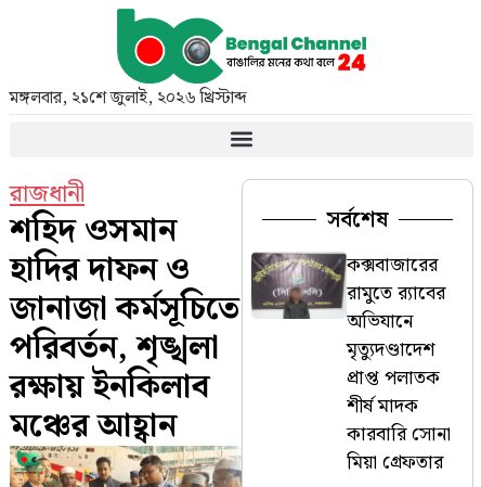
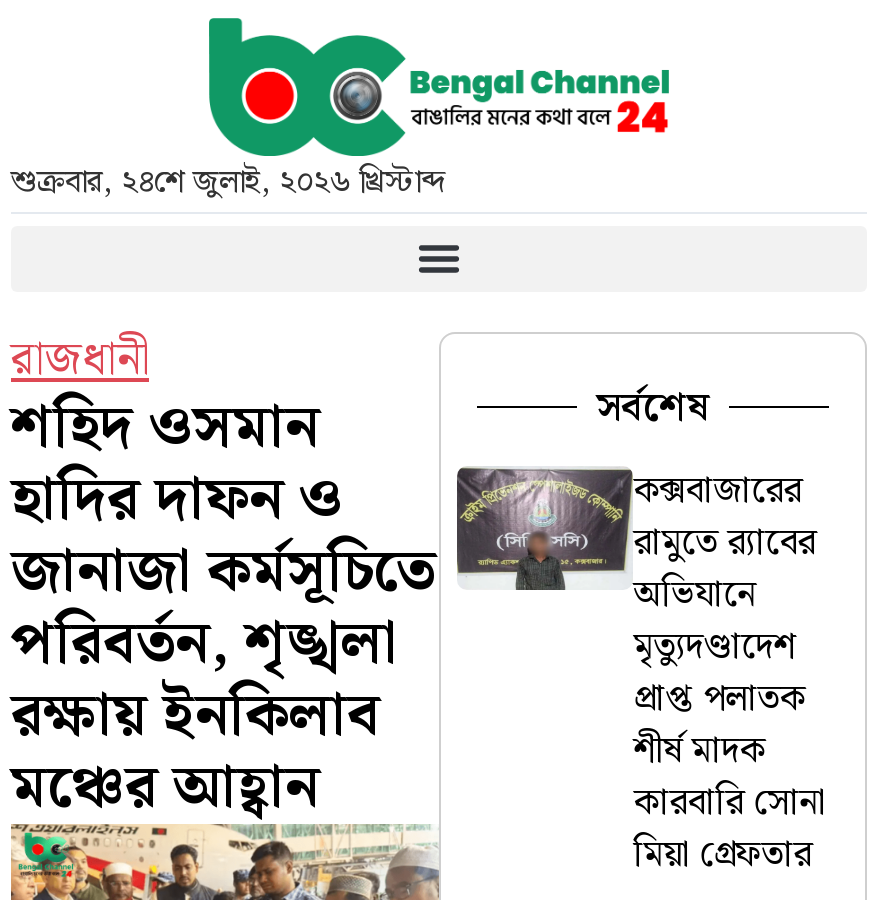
[10,84,247,112] মঙ্গলবার, ২১শে জুলাই, ২০২৬ খ্রিস্টাব্দ -> [11,158,445,208] শুক্রবার, ২৪শে জুলাই, ২০২৬ খ্রিস্টাব্দ

